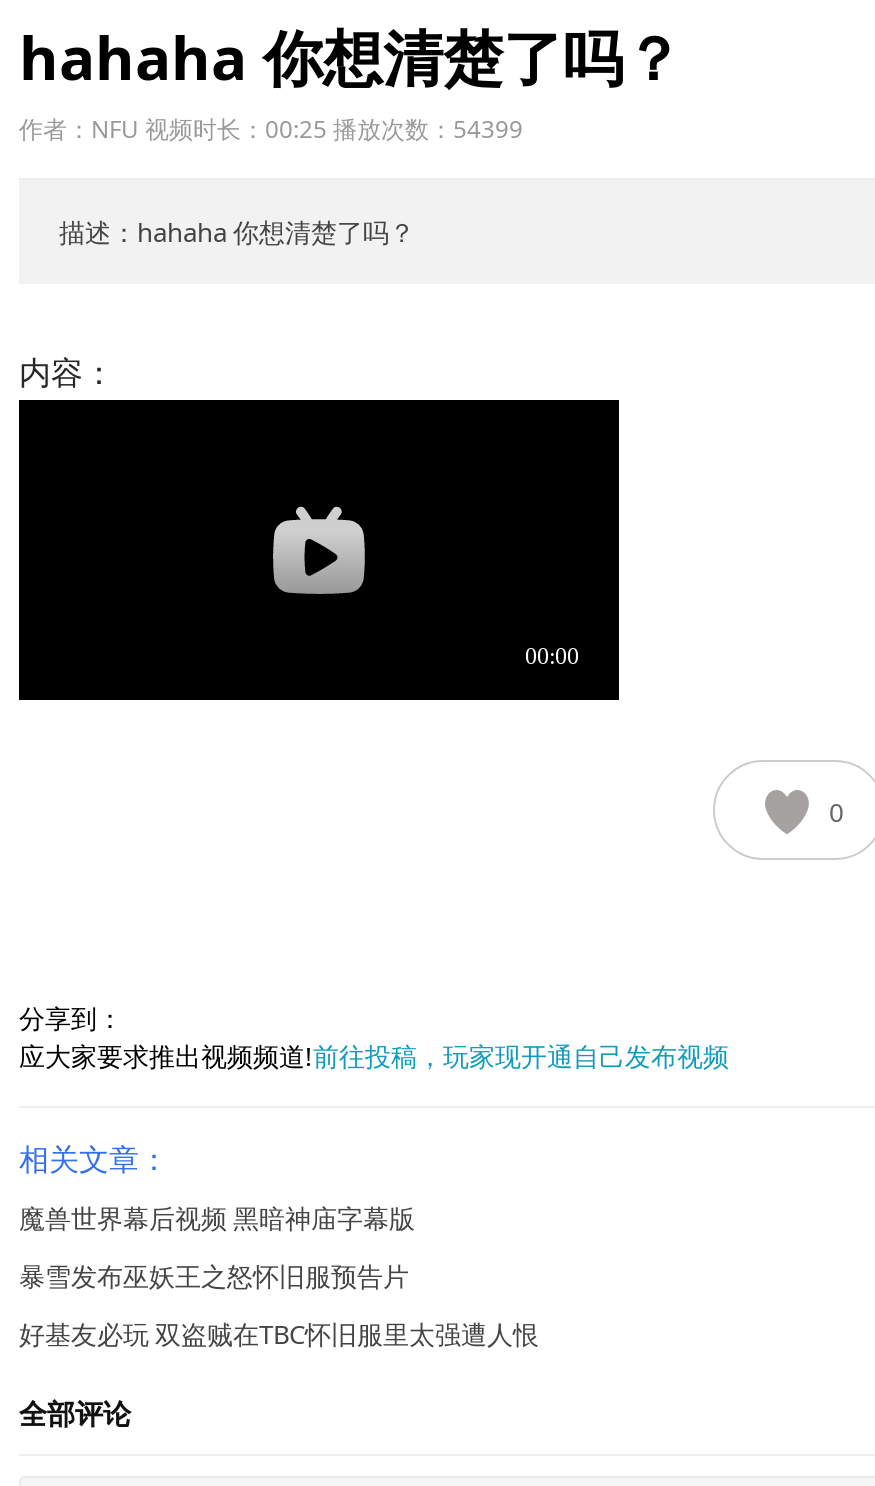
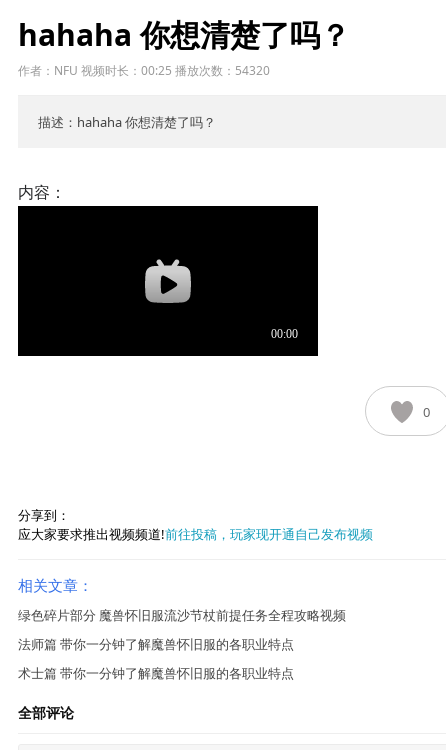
[19,112,523,146] 作者：NFU 视频时长：00:25 播放次数：54399 -> [18,62,270,79] 作者：NFU 视频时长：00:25 播放次数：54320
[19,1200,415,1236] 魔兽世界幕后视频 黑暗神庙字幕版 -> [18,606,346,624] 绿色碎片部分 魔兽怀旧服流沙节杖前提任务全程攻略视频
[19,1258,409,1294] 暴雪发布巫妖王之怒怀旧服预告片 -> [18,635,294,653] 法师篇 带你一分钟了解魔兽怀旧服的各职业特点
[19,1316,539,1352] 好基友必玩 双盗贼在TBC怀旧服里太强遭人恨 -> [18,664,294,682] 术士篇 带你一分钟了解魔兽怀旧服的各职业特点

